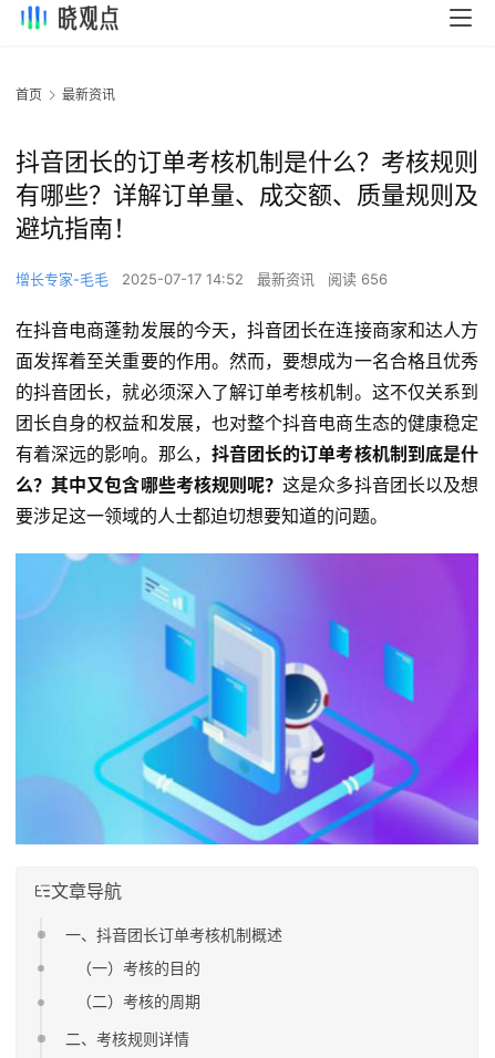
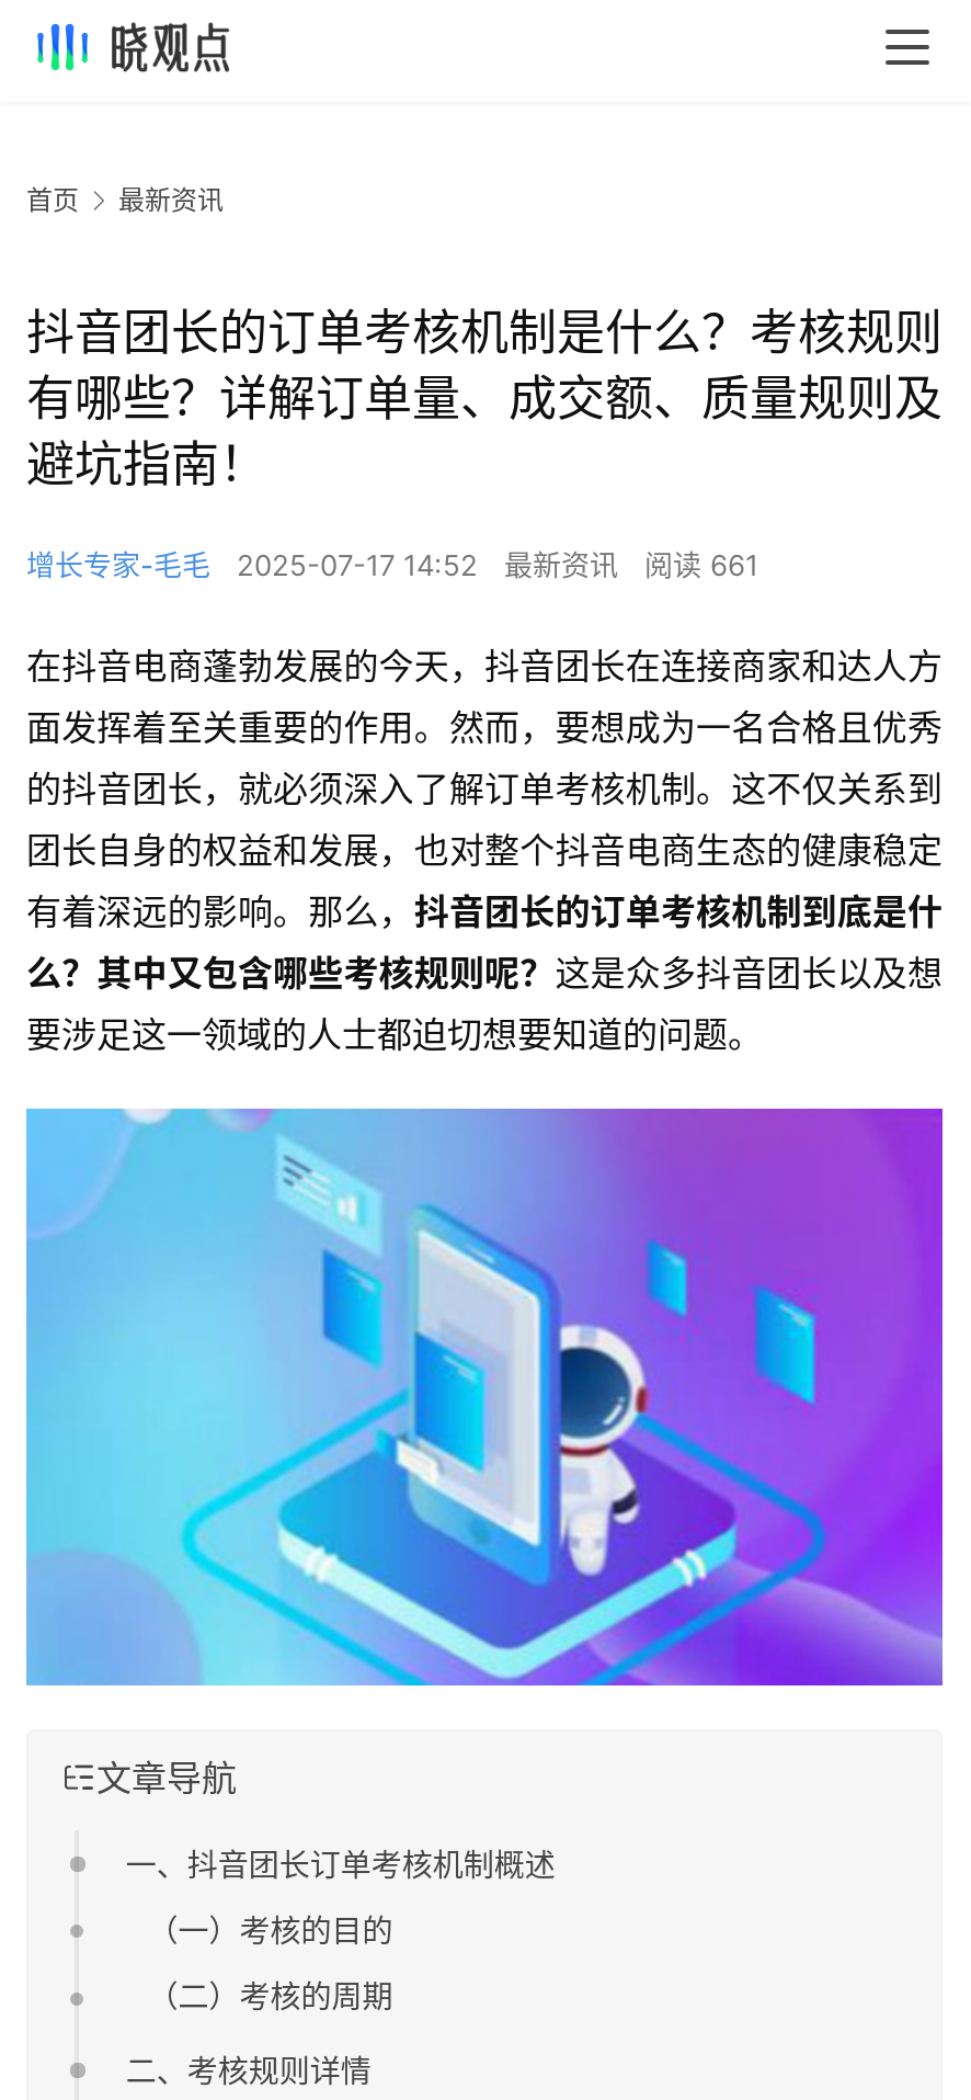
[16,270,388,288] 增长专家-毛毛 2025-07-17 14:52 最新资讯 阅读 656 -> [26,548,758,583] 增长专家-毛毛 2025-07-17 14:52 最新资讯 阅读 661

